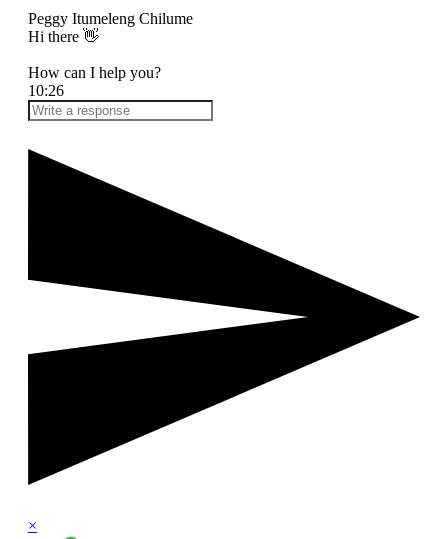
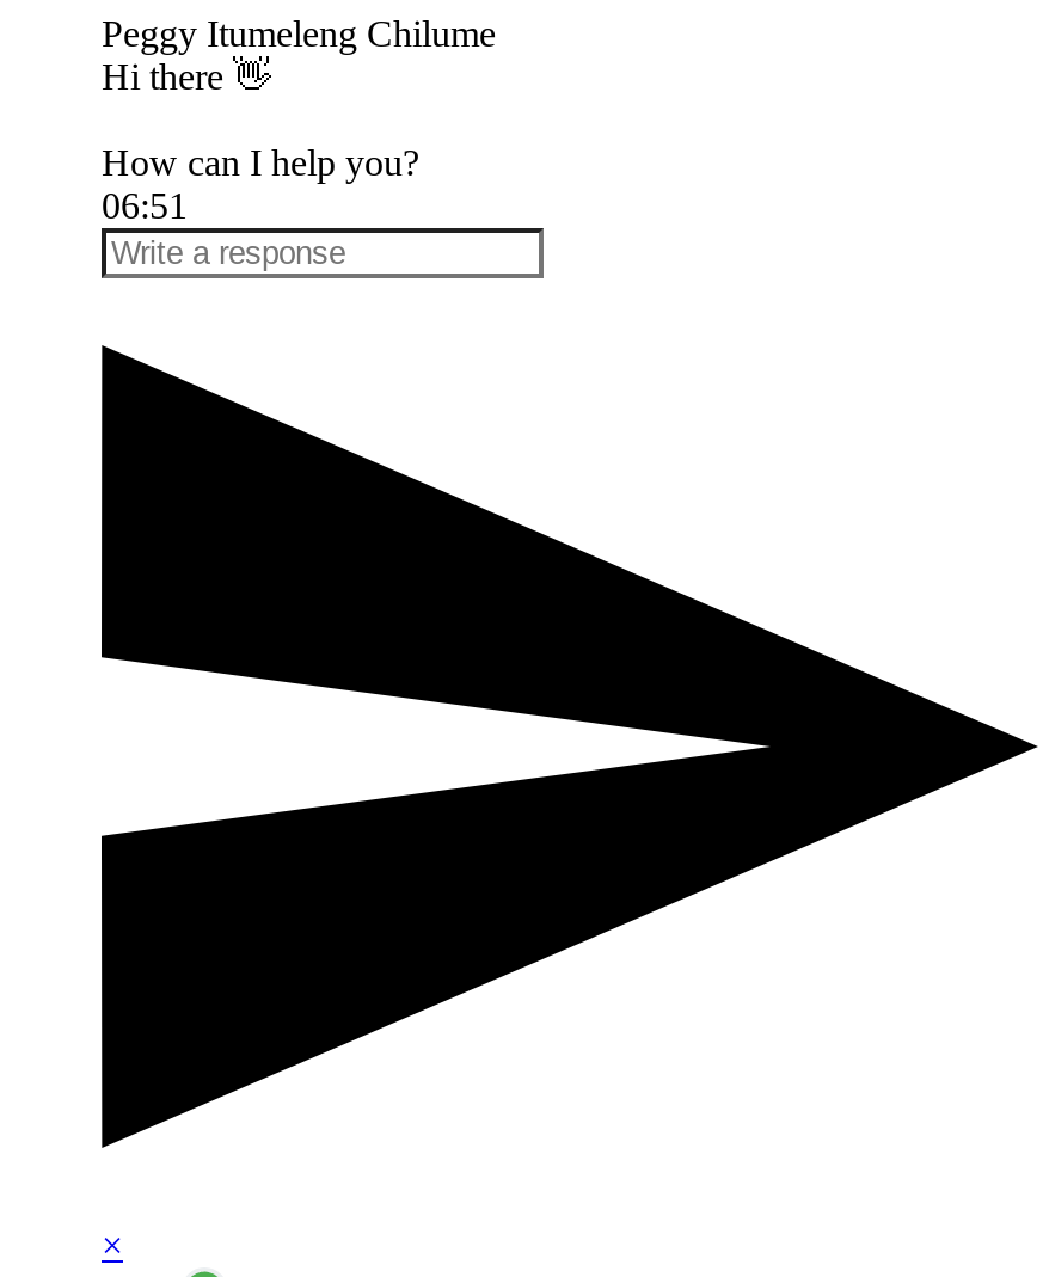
[28,82,64,99] 10:26 -> [102,186,188,226] 06:51

